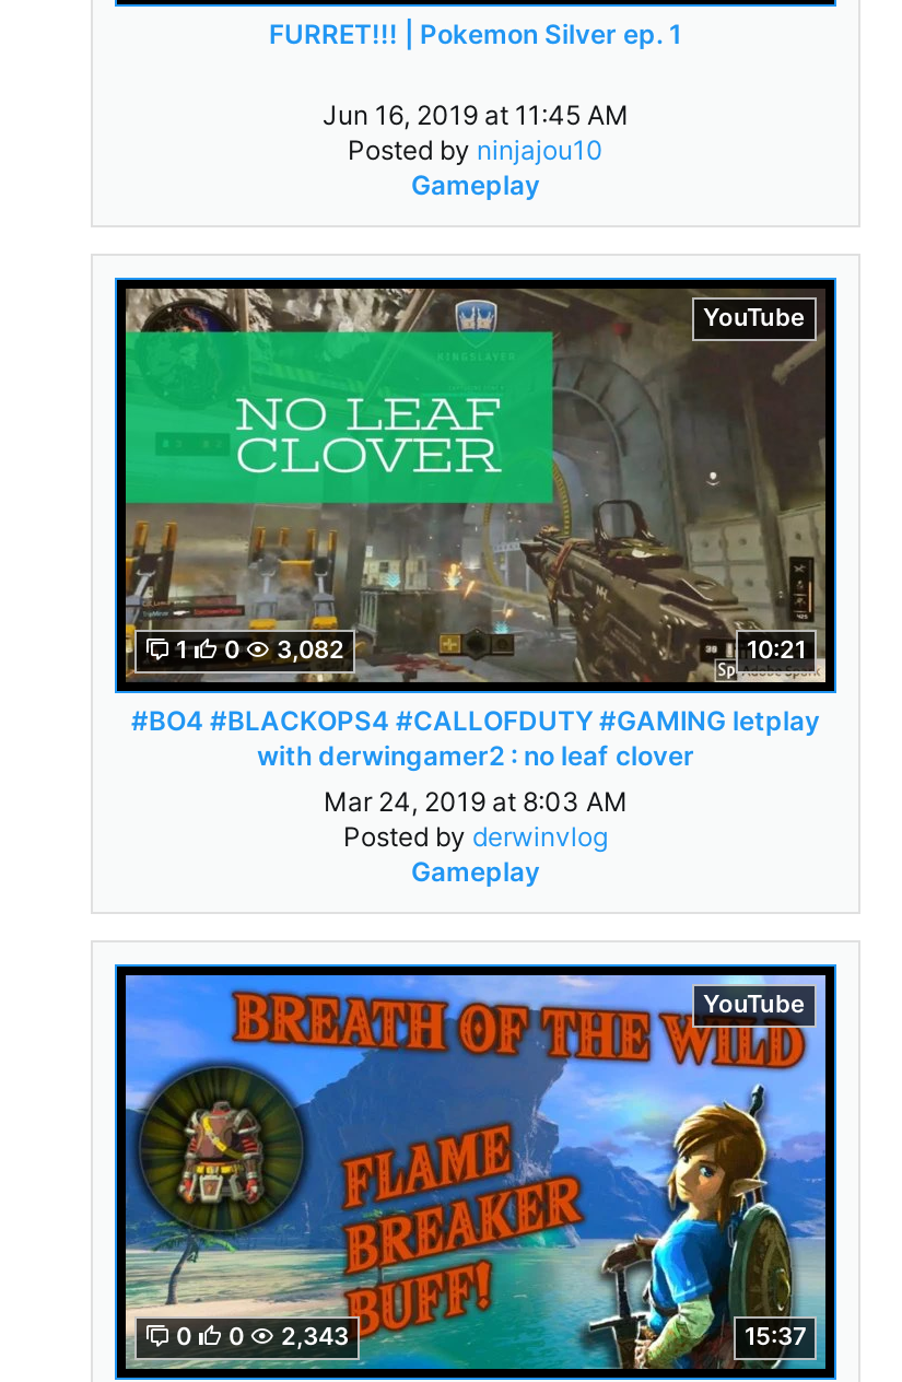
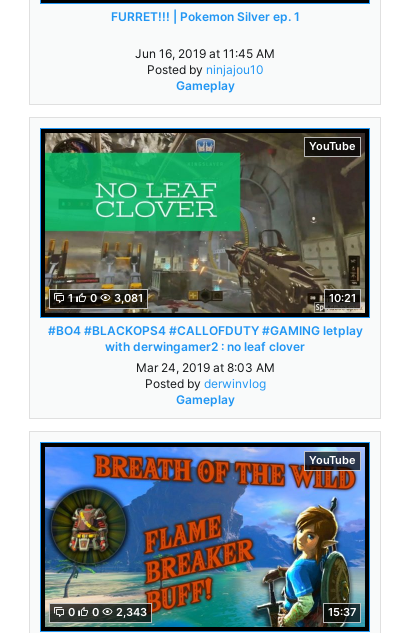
[169,634,344,665] 1 0 3,082 -> [65,291,143,305] 1 0 3,081

